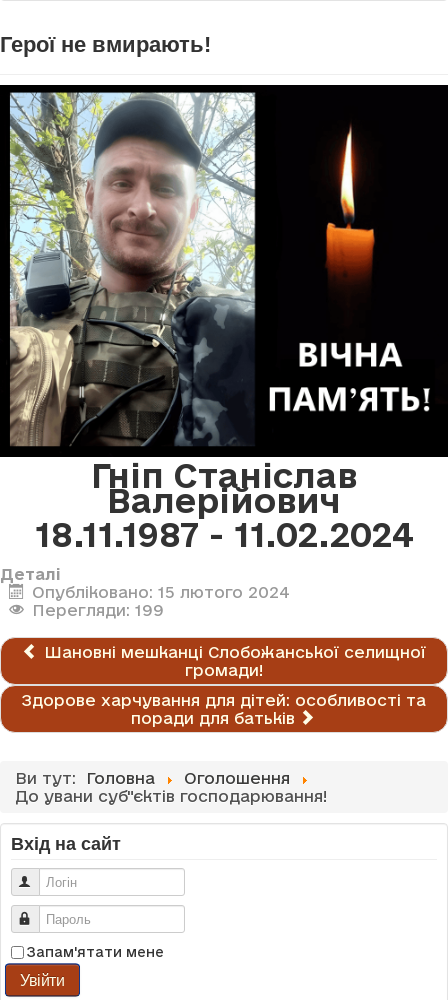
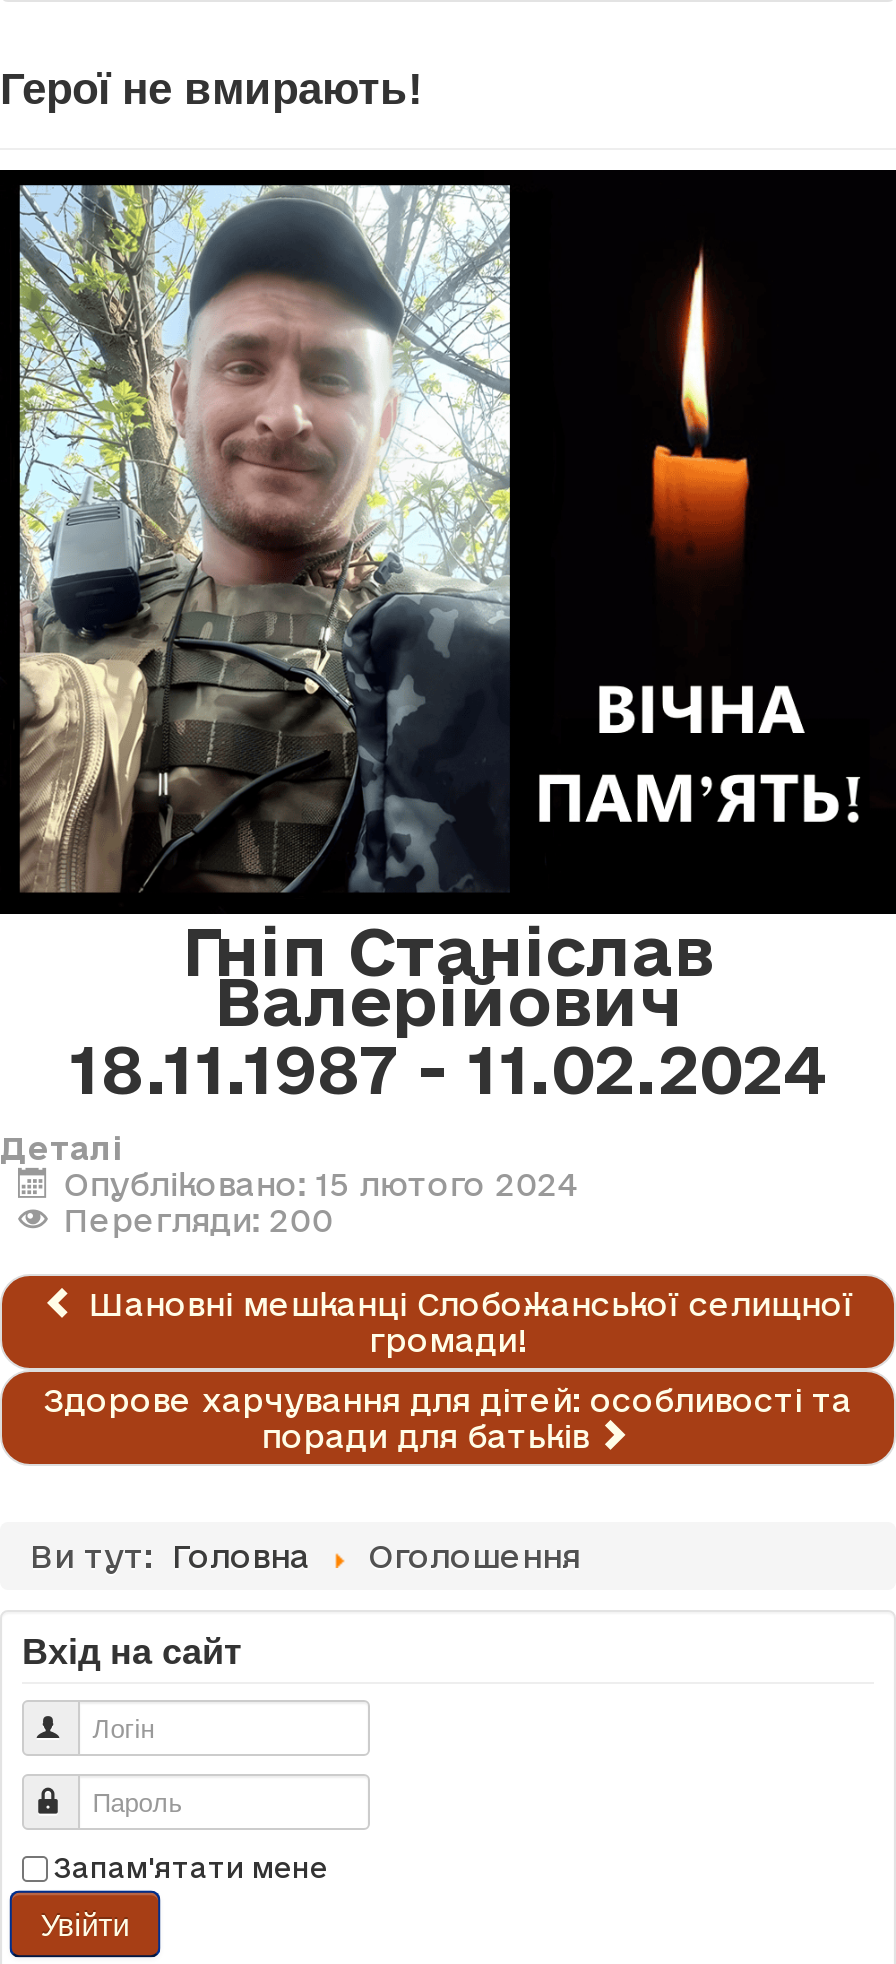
[32,601,164,619] Перегляди: 199 -> [64,1202,334,1238] Перегляди: 200
[15,787,328,805] До увани суб"єктів господарювання! -> none

